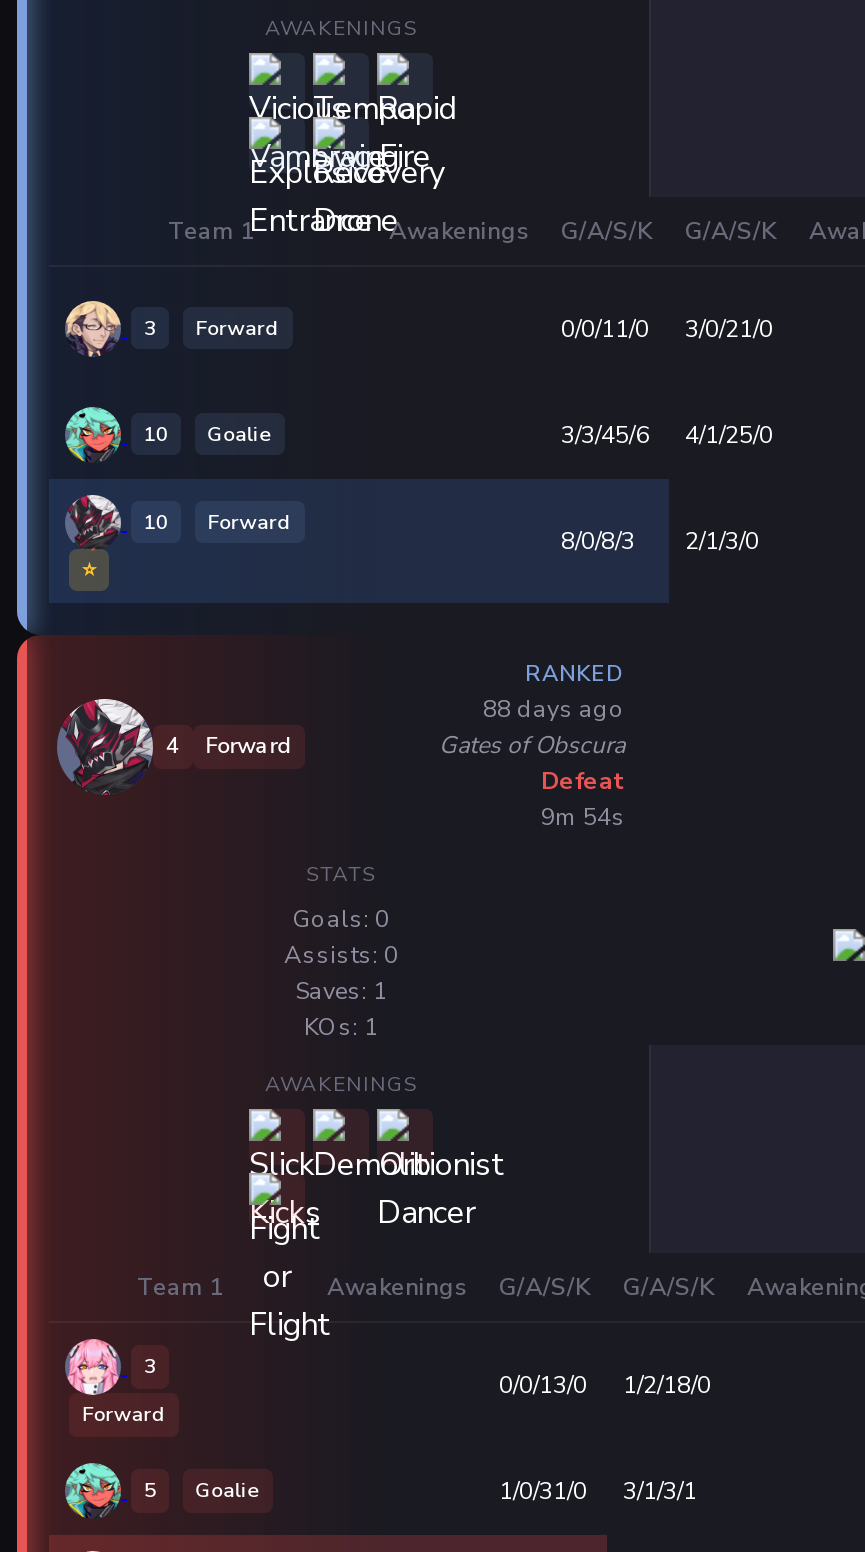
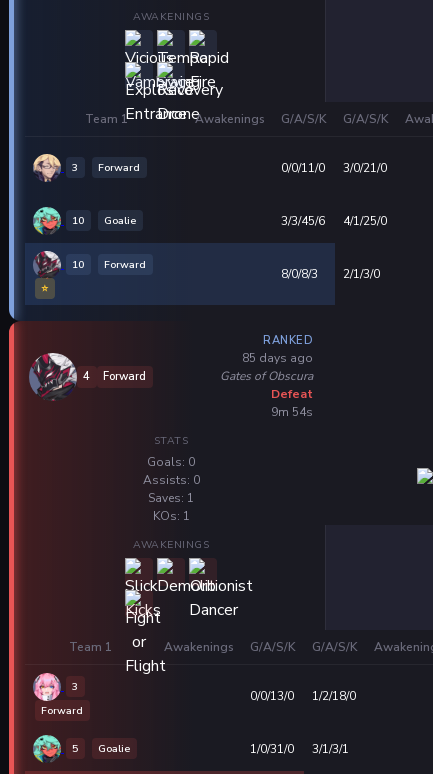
[483,694,625,726] 88 days ago -> [242,350,313,366] 85 days ago

